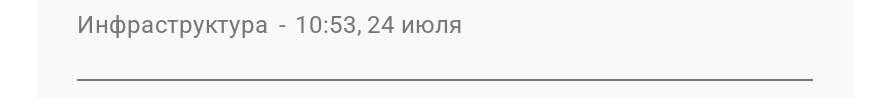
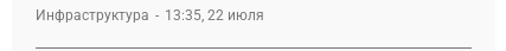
[77,11,463,39] Инфраструктура 10:53, 24 июля -> [36,7,264,24] Инфраструктура 13:35, 22 июля

